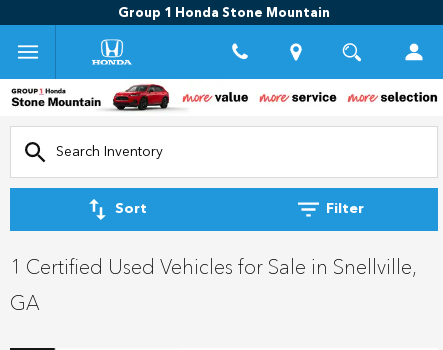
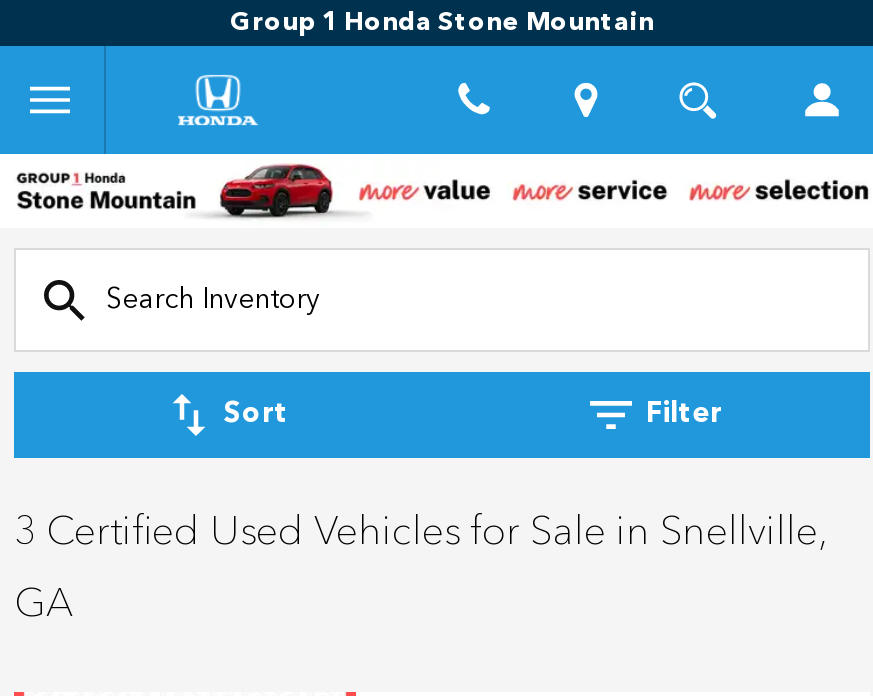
[10,259,416,279] 1 Certified Used Vehicles for Sale in Snellville, -> [14,515,826,555] 3 Certified Used Vehicles for Sale in Snellville,

